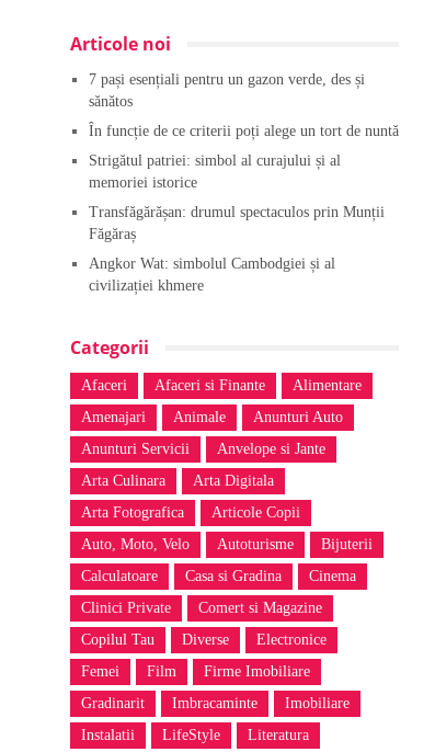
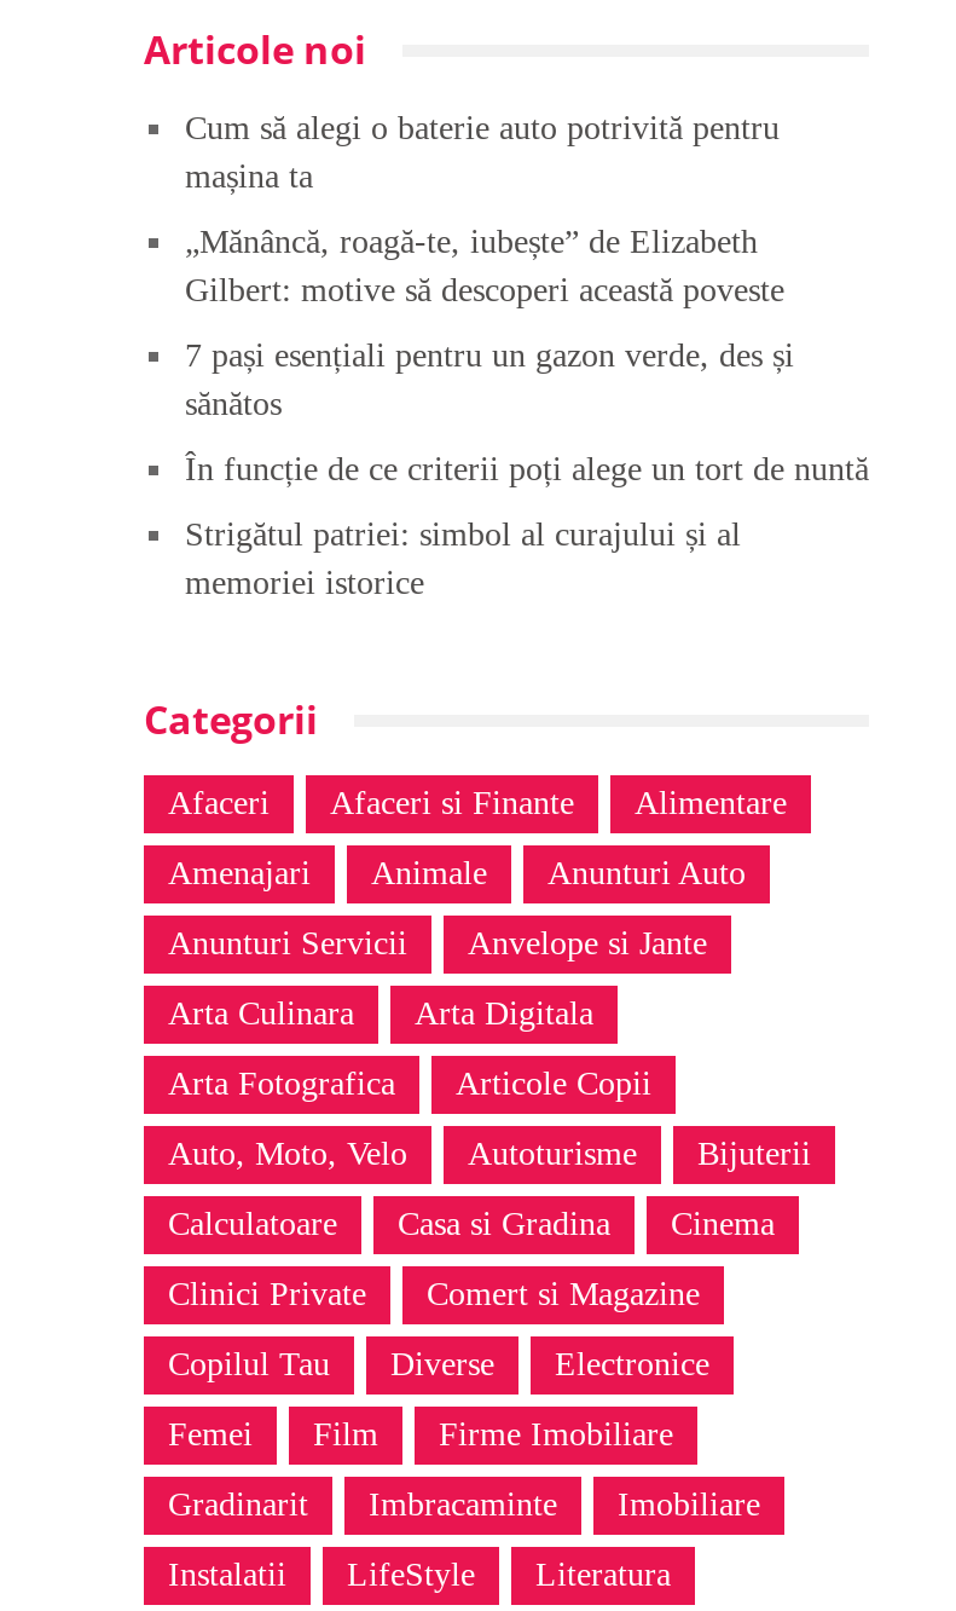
none -> [185,110,784,308] Cum să alegi o baterie auto potrivită pentru | mașina ta | „Mănâncă, roagă-te, iubește” de Elizabeth | Gilbert: motive să descoperi această poveste
moved [89,71,399,191] -> [185,337,869,601]: 7 pași esențiali pentru un gazon verde, des și | sănătos | În funcție de ce criterii poți alege un tort de nuntă | Strigătul patriei: simbol al curajului și al | memoriei istorice
[89,204,385,294] Transfăgărășan: drumul spectaculos prin Munții | Făgăraș | Angkor Wat: simbolul Cambodgiei și al | civilizației khmere -> none

